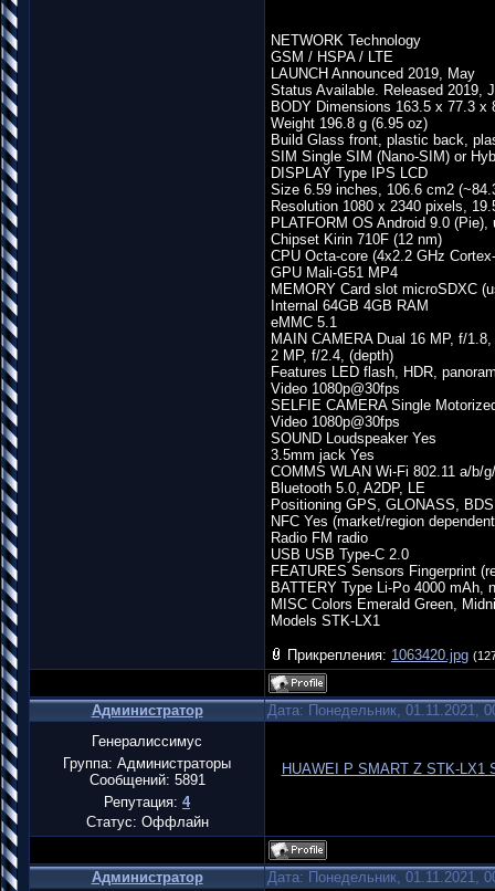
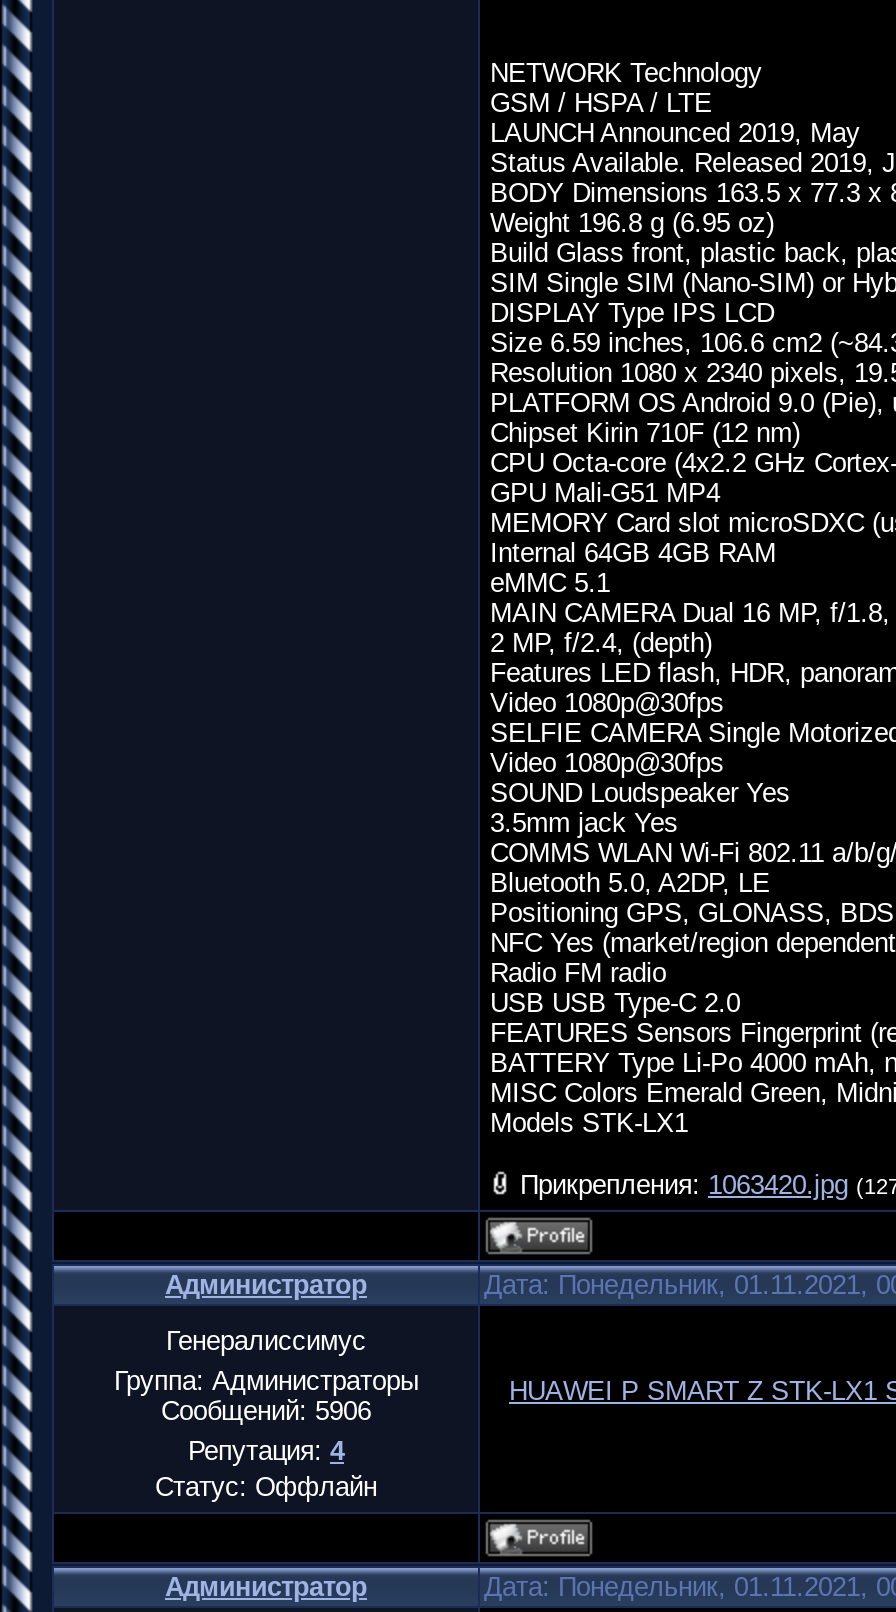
[89,772,205,788] Сообщений: 5891 -> [161,1396,371,1426] Сообщений: 5906

